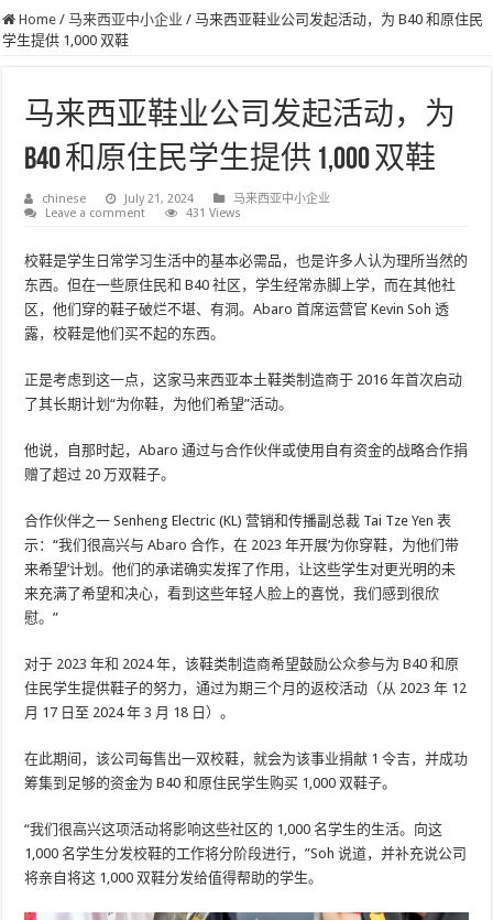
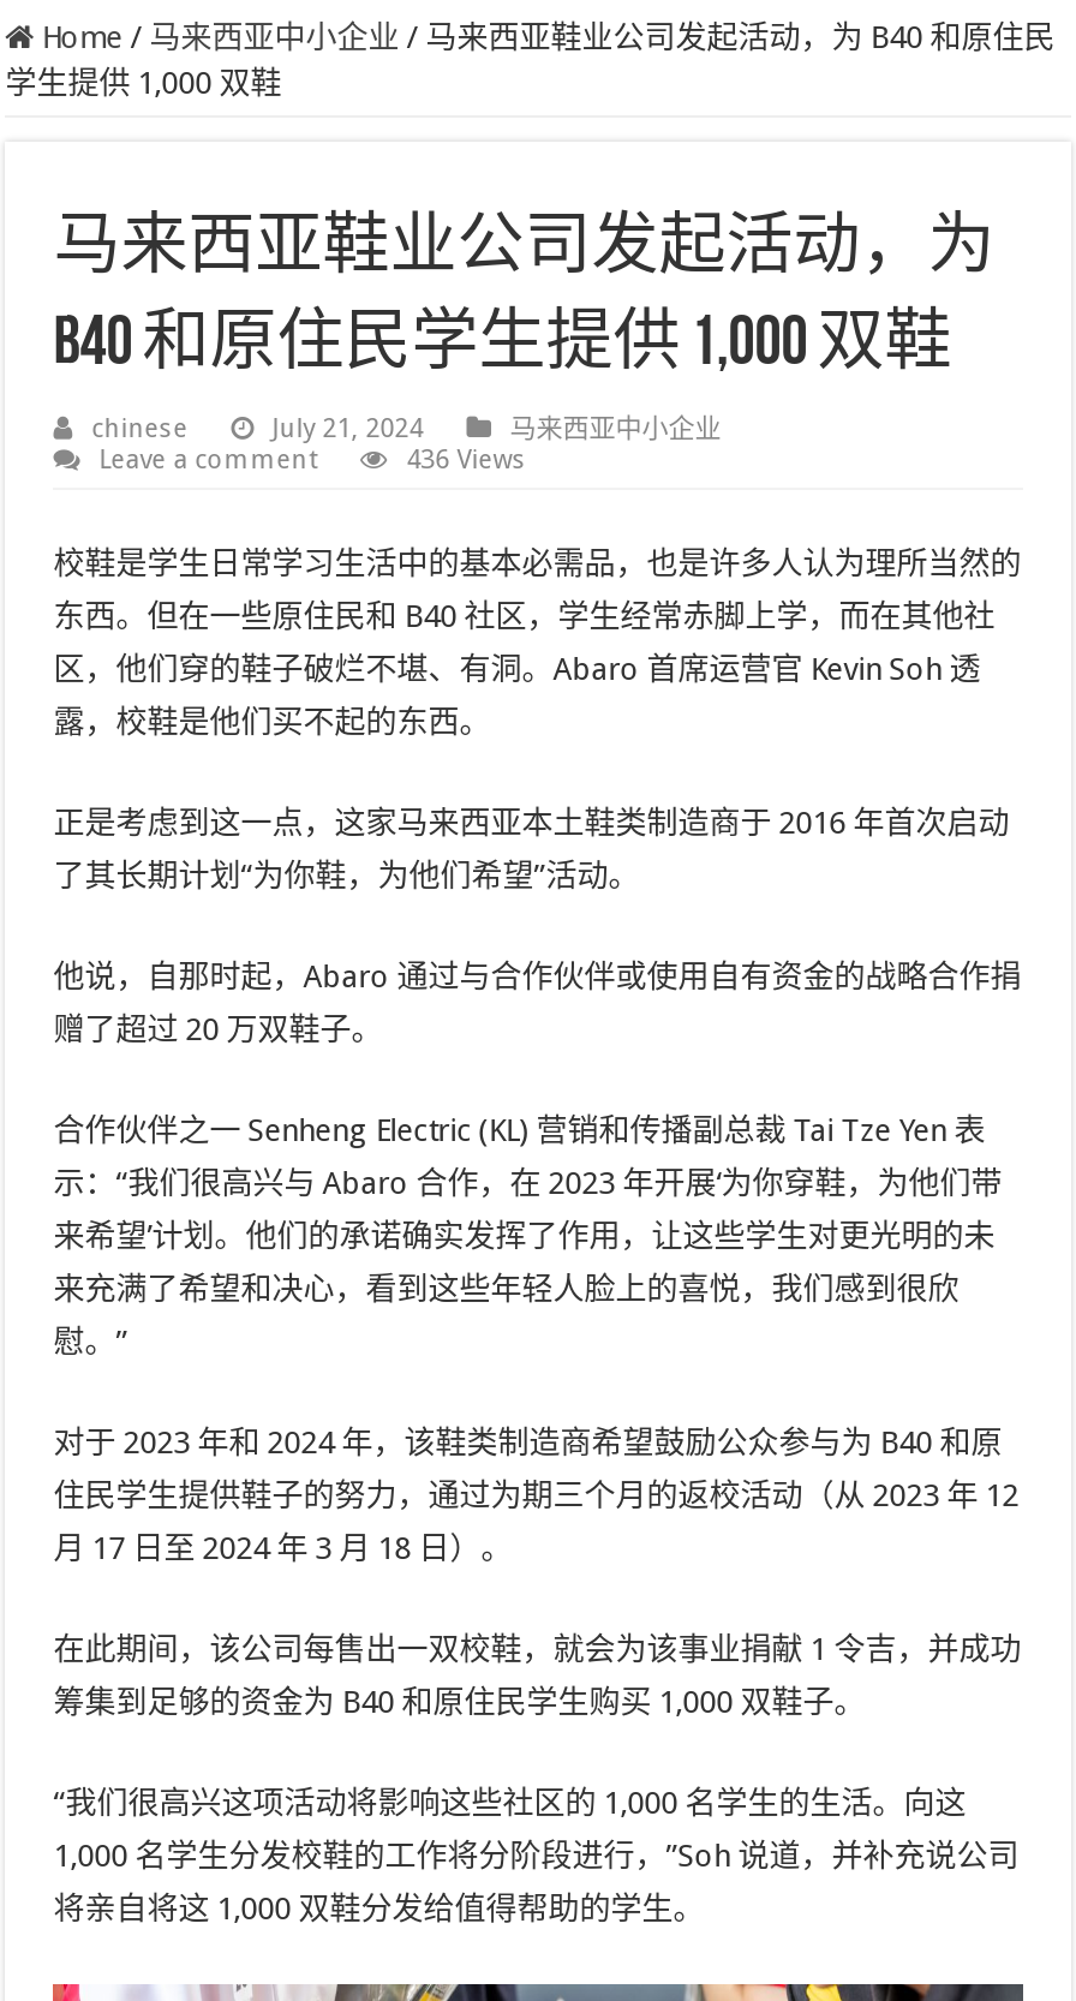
[186,206,241,220] 431 Views -> [406,444,526,476] 436 Views

